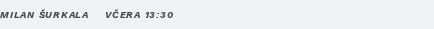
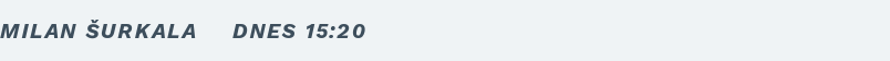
[0,9,173,20] MILAN ŠURKALA VČERA 13:30 -> [0,18,367,42] MILAN ŠURKALA DNES 15:20

